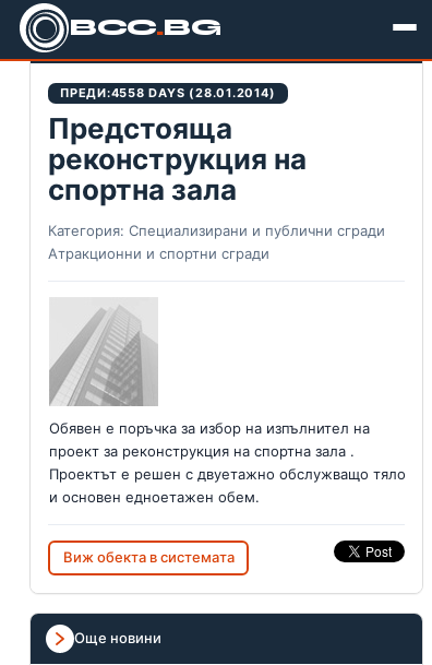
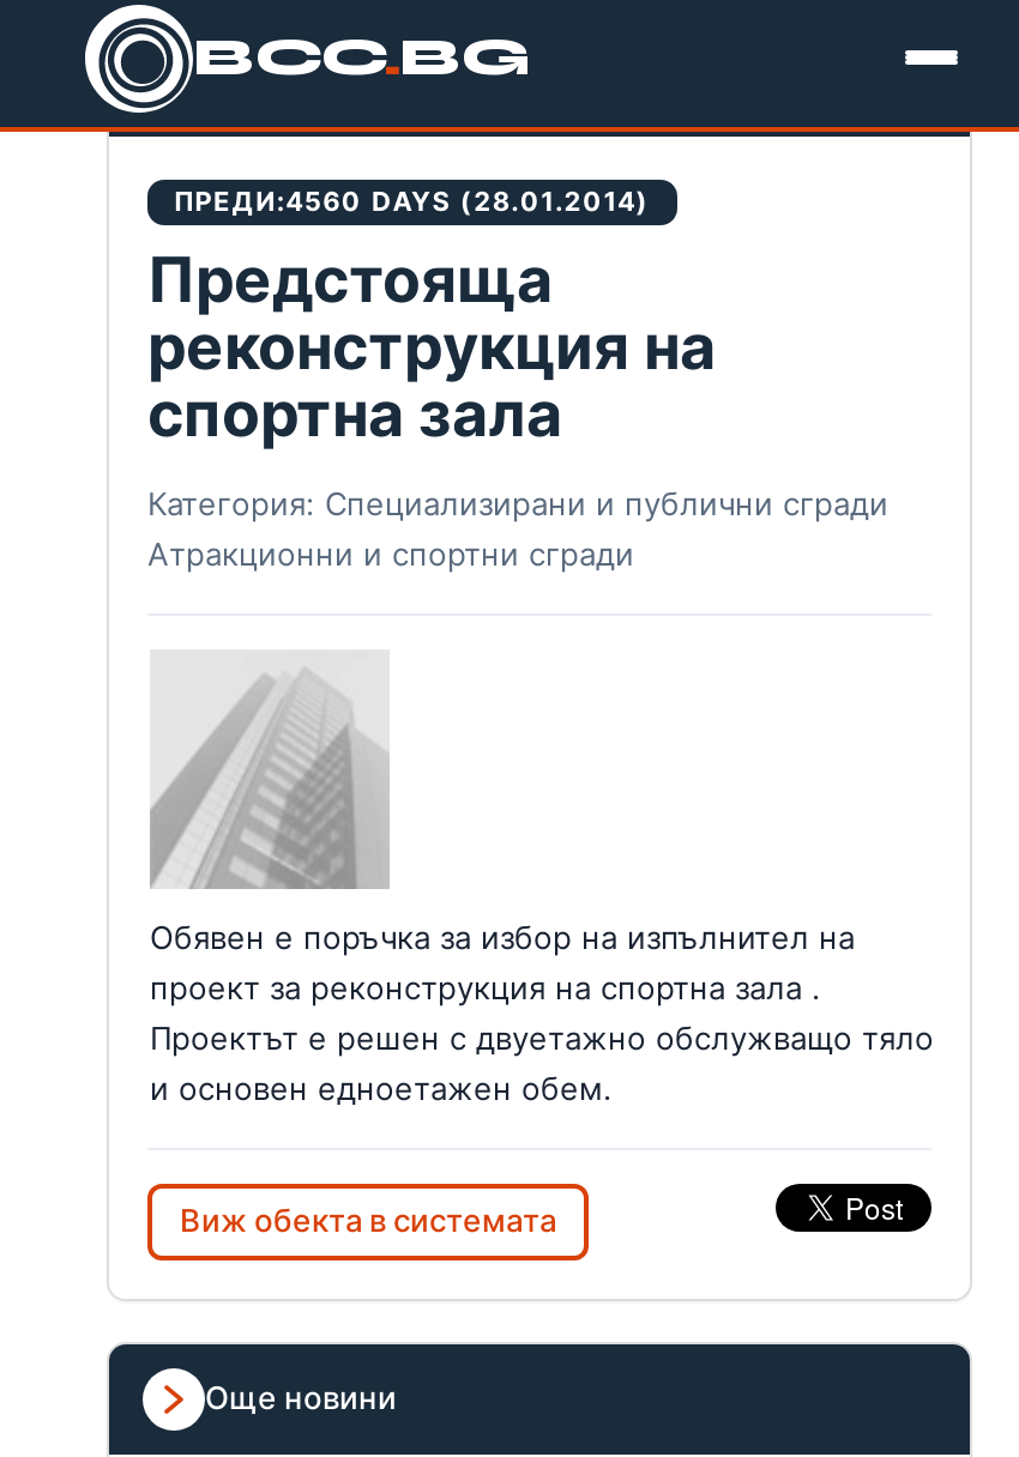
[60,85,276,100] ПРЕДИ:4558 DAYS (28.01.2014) -> [174,185,650,218] ПРЕДИ:4560 DAYS (28.01.2014)

